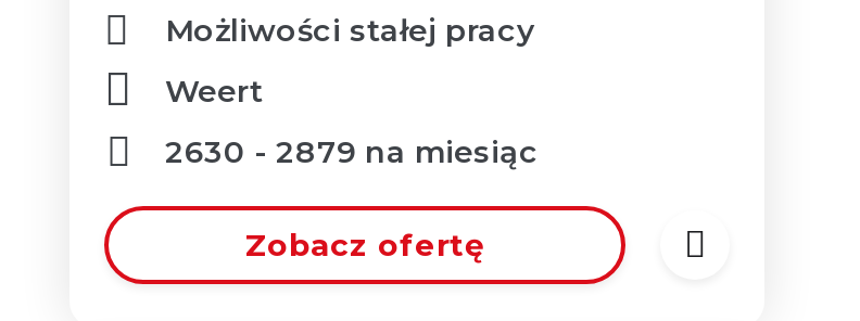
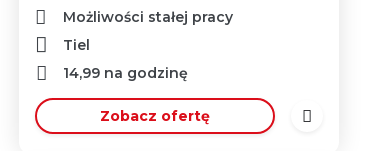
[165,72,263,111] Weert -> [63,36,90,54] Tiel
[165,132,539,171] 2630 - 2879 na miesiąc -> [63,64,188,82] 14,99 na godzinę

